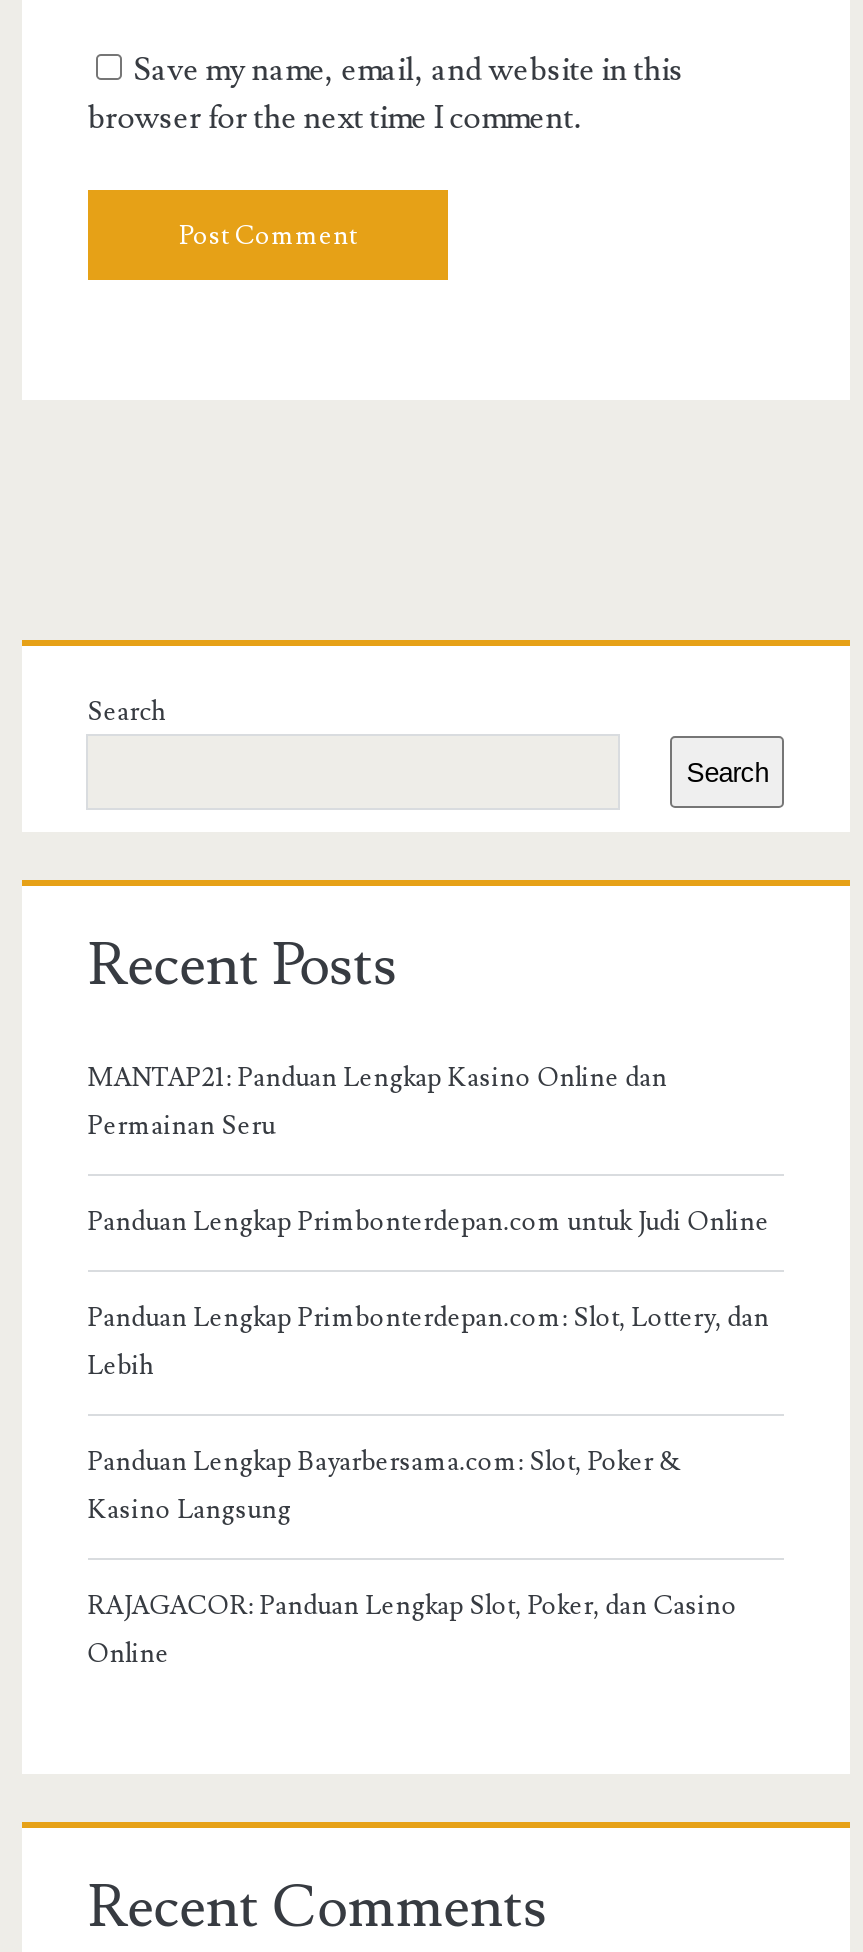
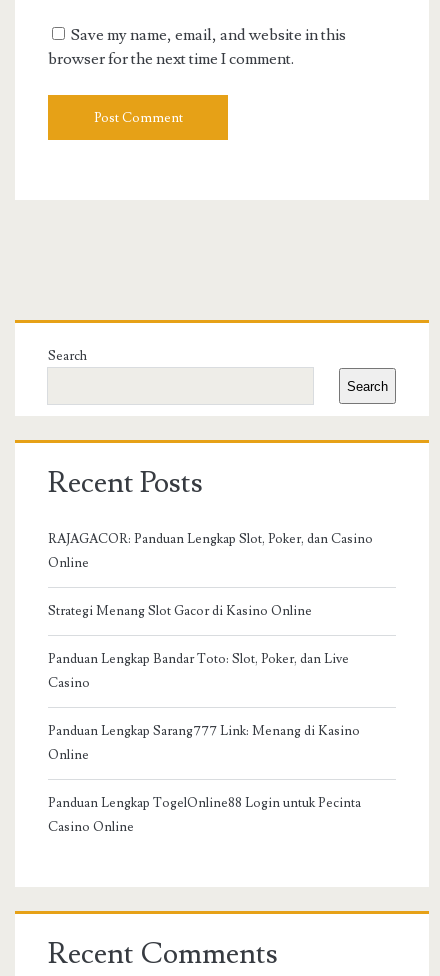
[88,1062,770,1526] MANTAP21: Panduan Lengkap Kasino Online dan | Permainan Seru | Panduan Lengkap Primbonterdepan.com untuk Judi Online | Panduan Lengkap Primbonterdepan.com: Slot, Lottery, dan | Lebih | Panduan Lengkap Bayarbersama.com: Slot, Poker & | Kasino Langsung -> none
moved [88,1590,738,1670] -> [48,531,373,571]: RAJAGACOR: Panduan Lengkap Slot, Poker, dan Casino | Online
none -> [48,603,361,835] Strategi Menang Slot Gacor di Kasino Online | Panduan Lengkap Bandar Toto: Slot, Poker, dan Live | Casino | Panduan Lengkap Sarang777 Link: Menang di Kasino | Online | Panduan Lengkap TogelOnline88 Login untuk Pecinta | Casino Online

